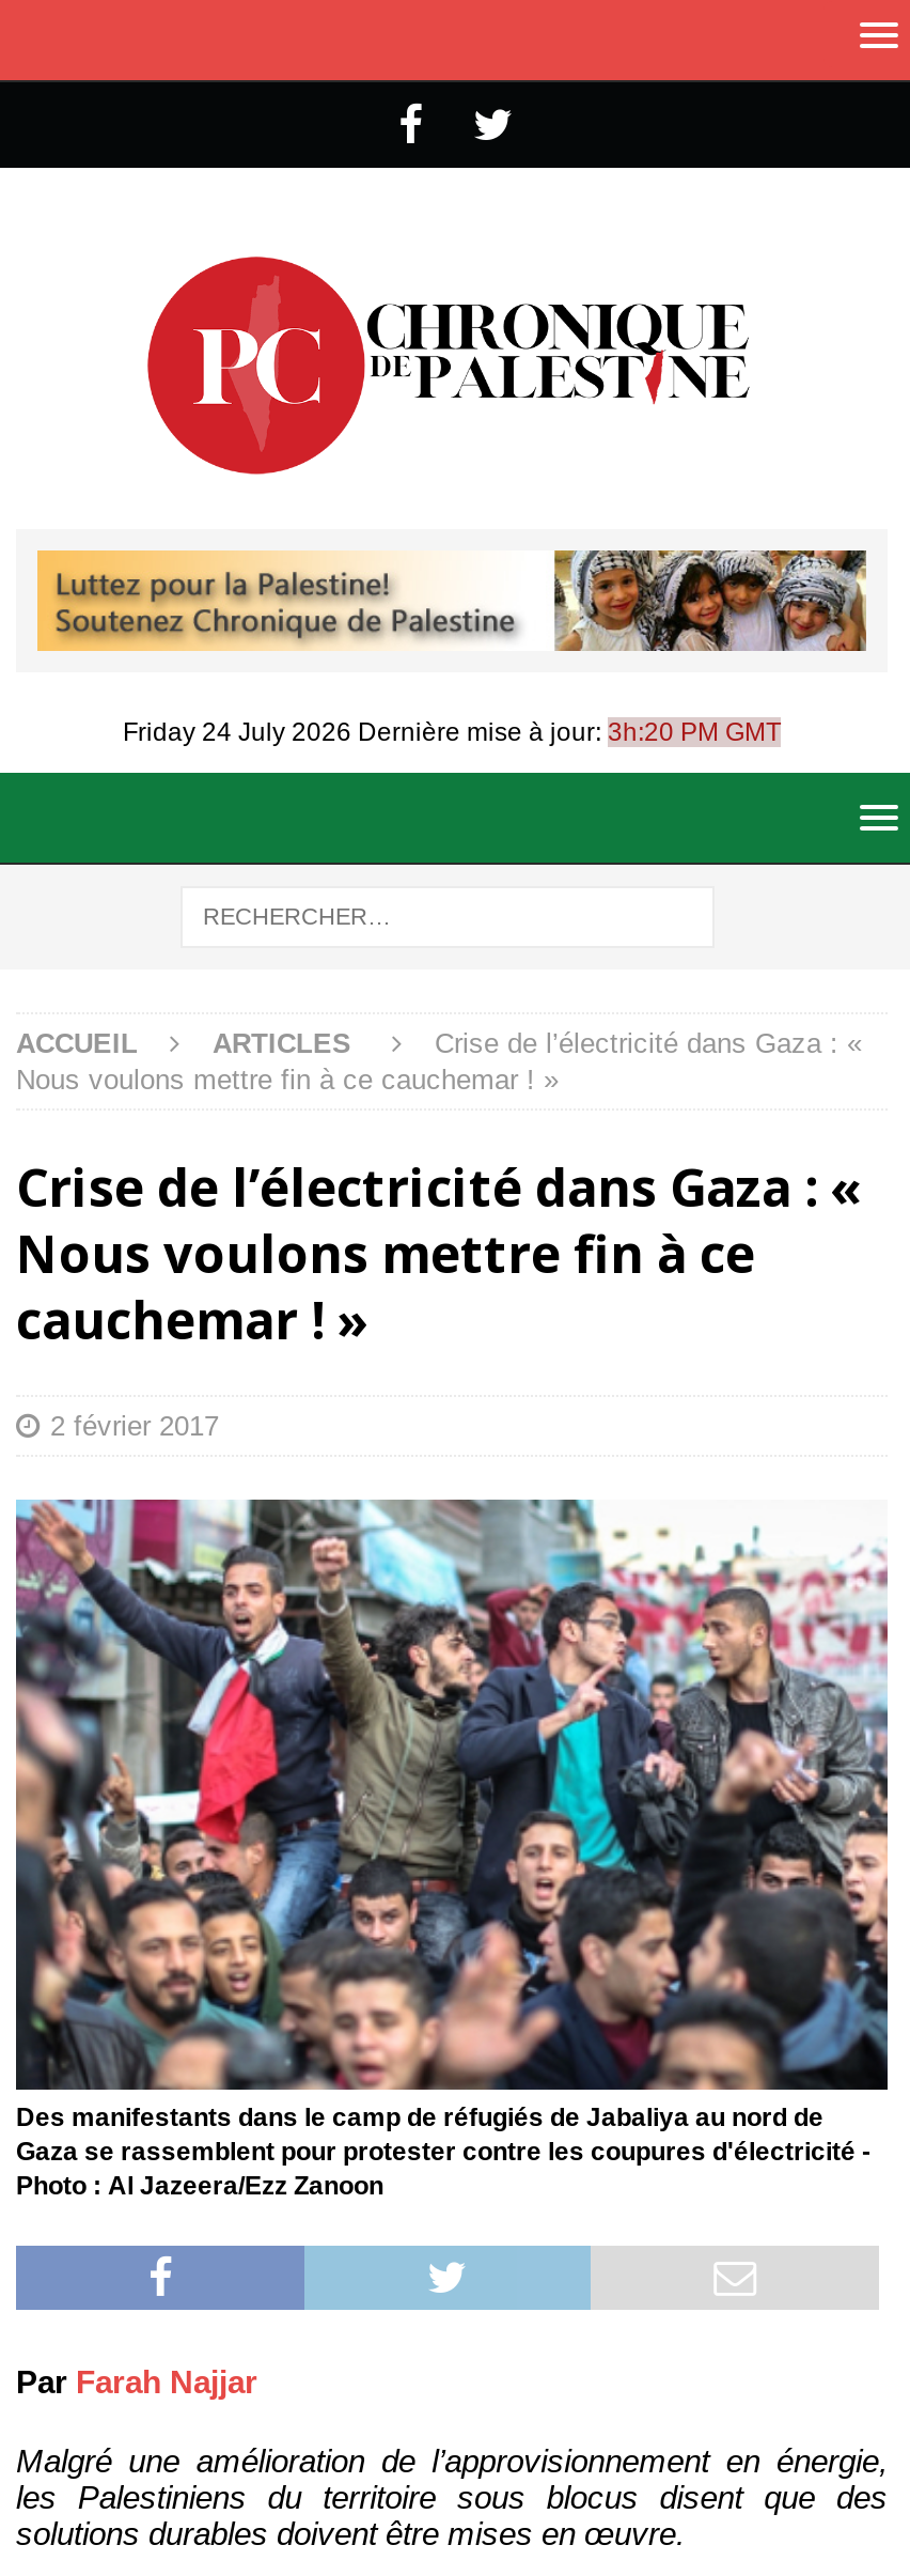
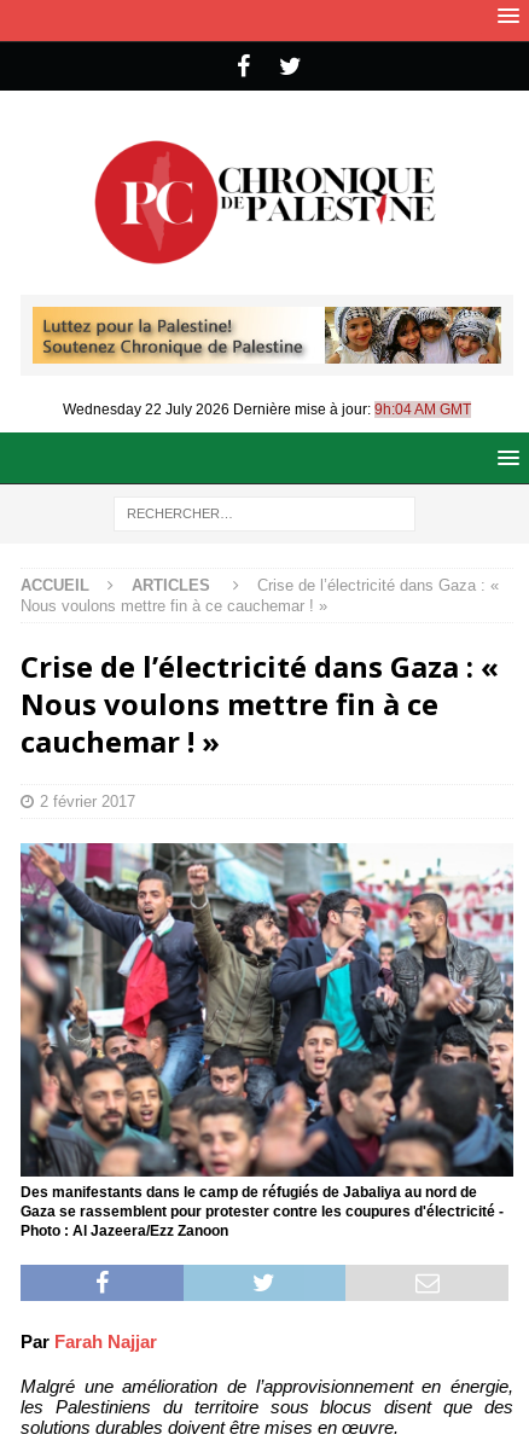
[123,717,781,747] Friday 24 July 2026 Dernière mise à jour: 3h:20 PM GMT -> [63,401,471,418] Wednesday 22 July 2026 Dernière mise à jour: 9h:04 AM GMT

